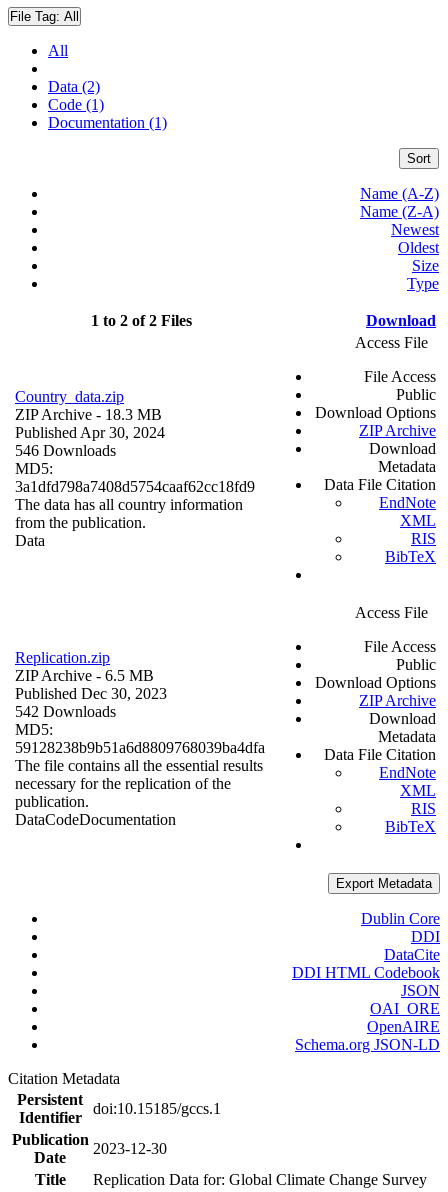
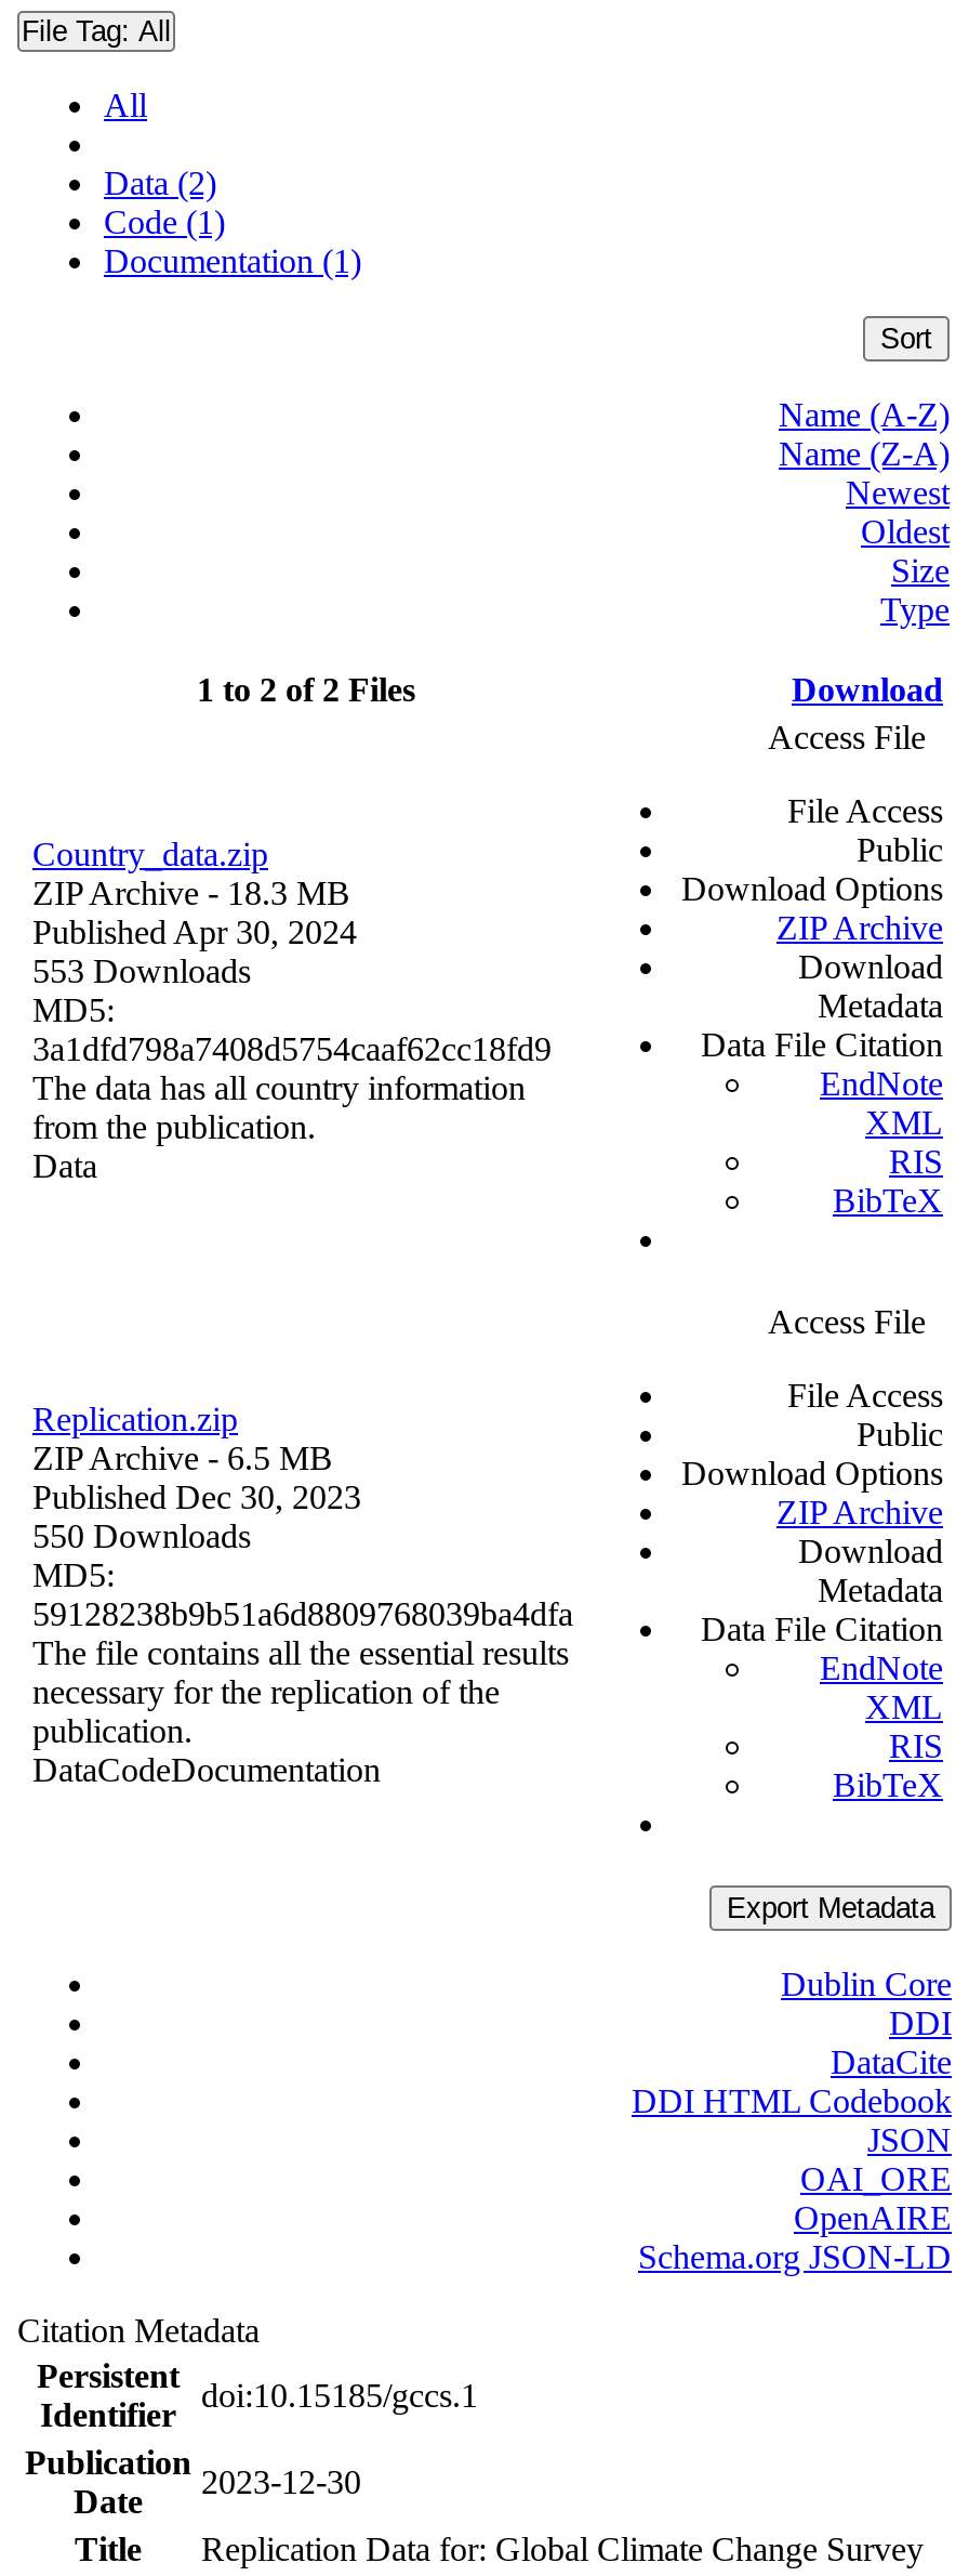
[15,442,116,459] 546 Downloads -> [32,953,251,990] 553 Downloads
[15,703,116,720] 542 Downloads -> [32,1518,251,1555] 550 Downloads

